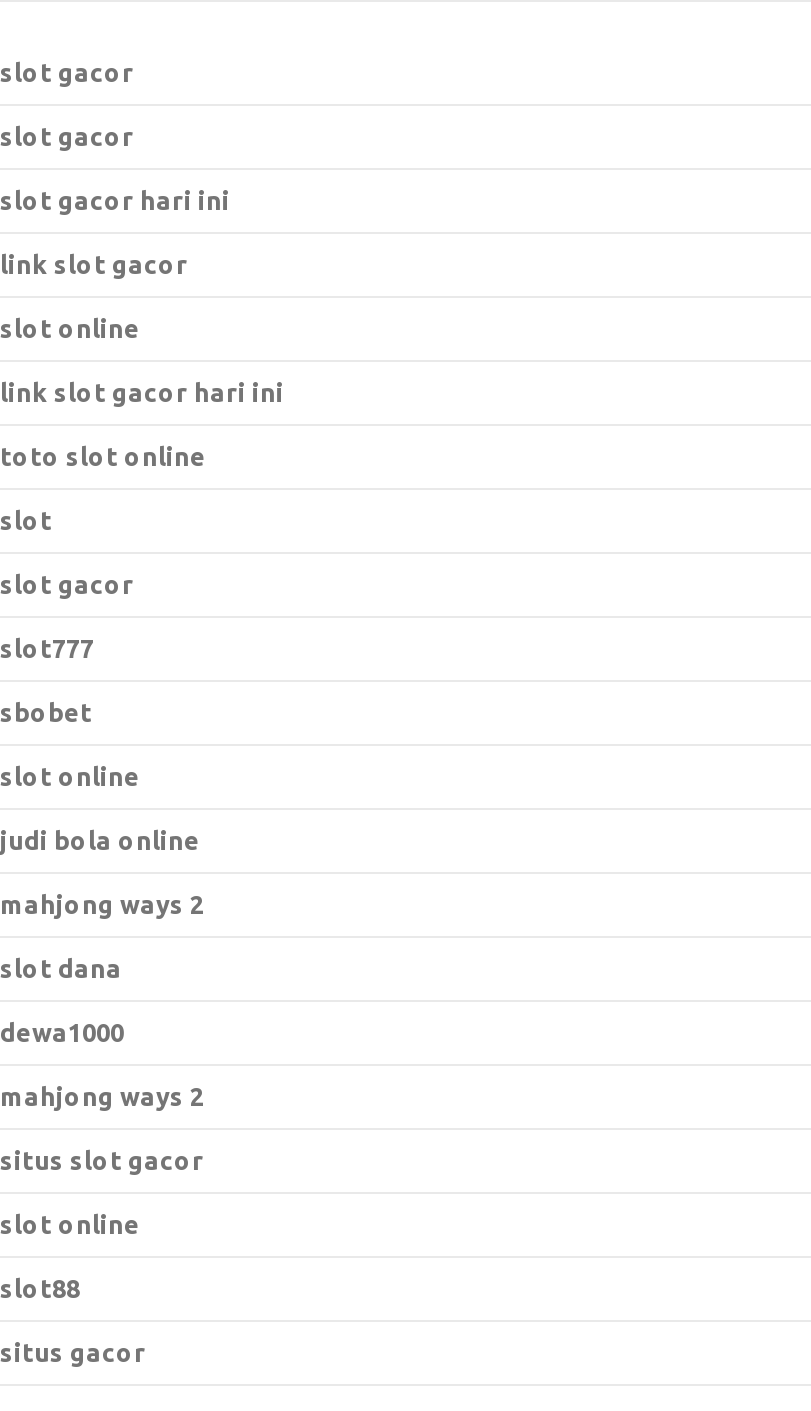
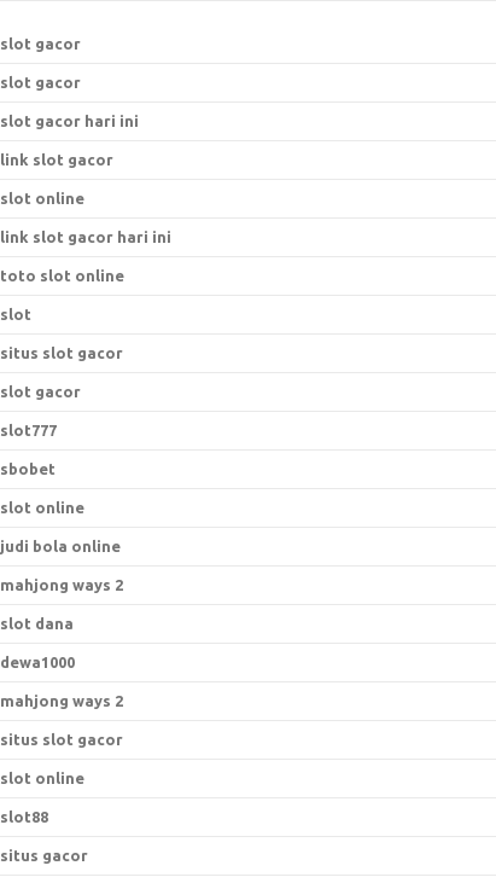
none -> [0,344,123,361] situs slot gacor

